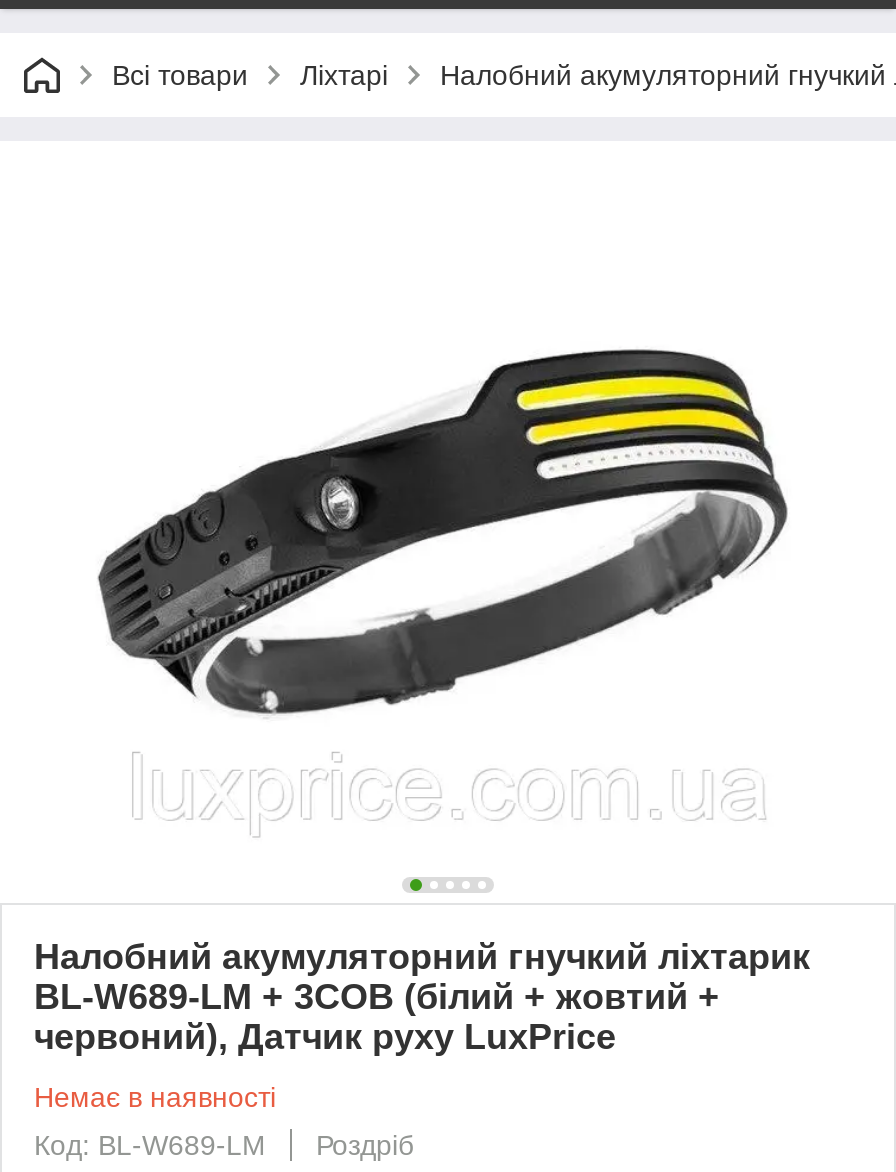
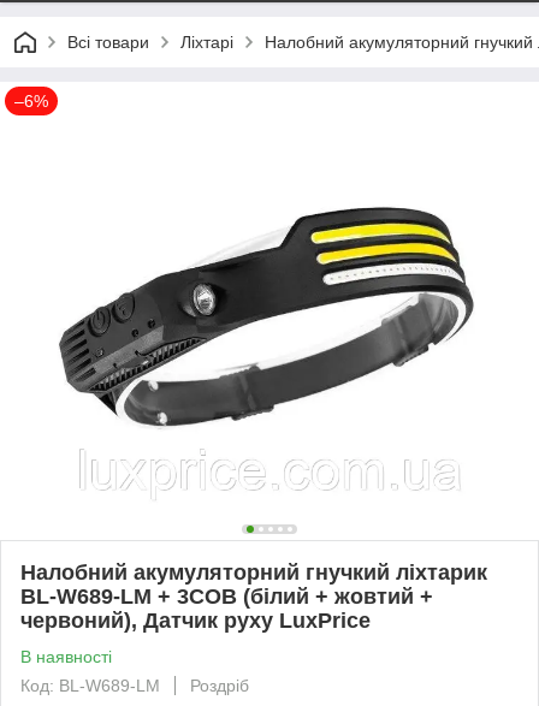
none -> [14,91,48,111] –6%
[34,1081,276,1113] Немає в наявності -> [20,647,112,666] В наявності

